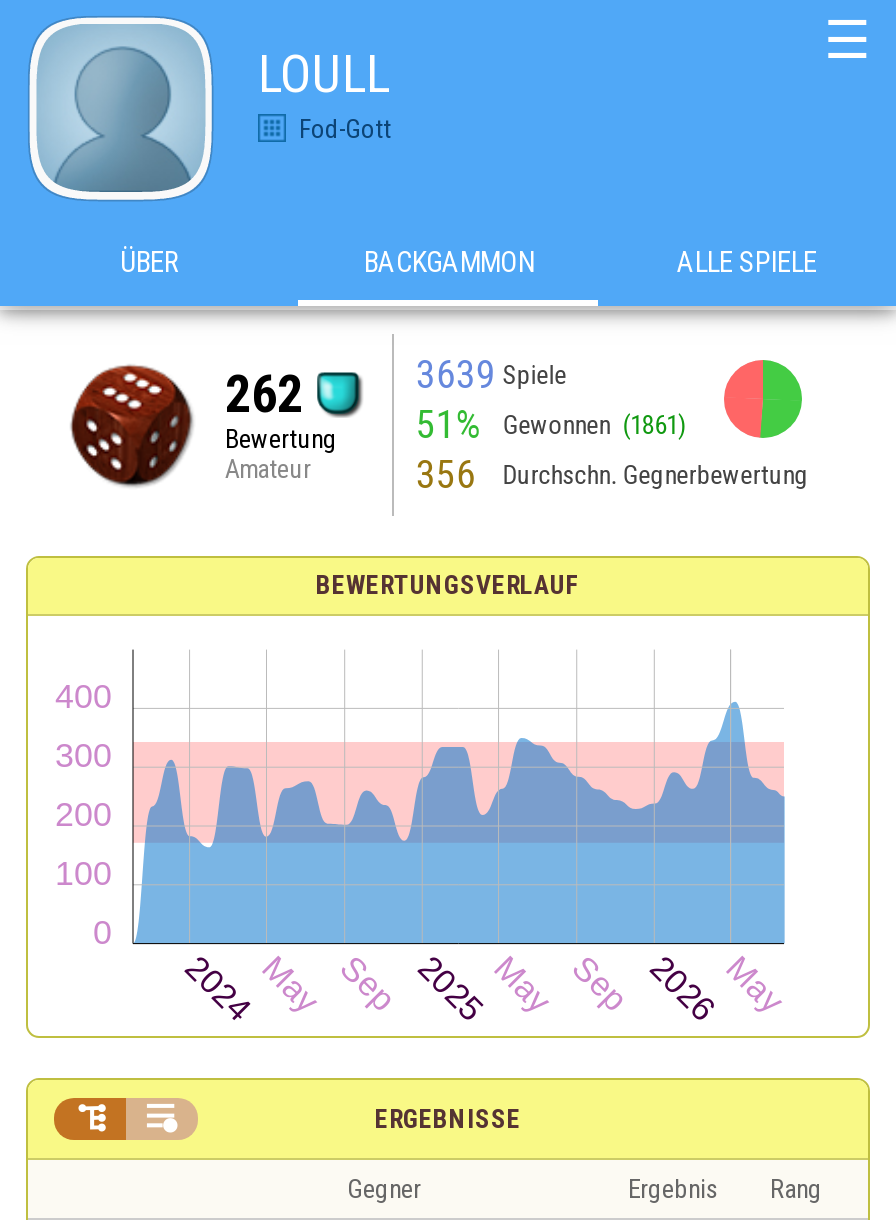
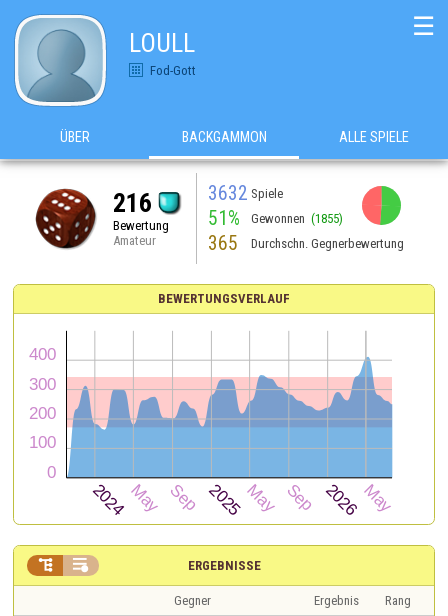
[416,351,566,397] 3639 Spiele -> [208,181,283,204] 3632 Spiele
[225,363,303,423] 262 -> [112,187,151,217] 216
[416,401,686,447] 51% Gewonnen (1861) -> [208,206,343,229] 51% Gewonnen (1855)
[416,451,808,497] 356 Durchschn. Gegnerbewertung -> [208,231,404,254] 365 Durchschn. Gegnerbewertung

